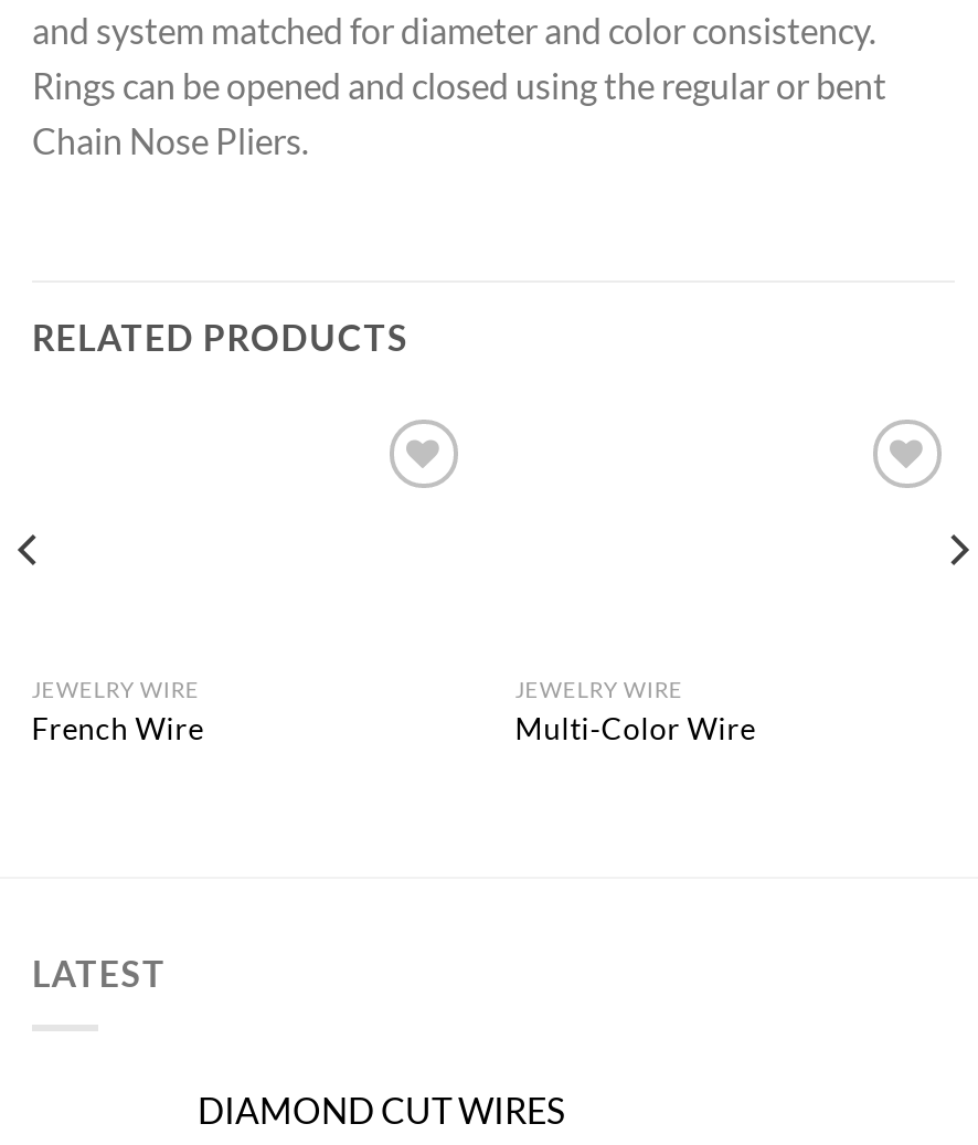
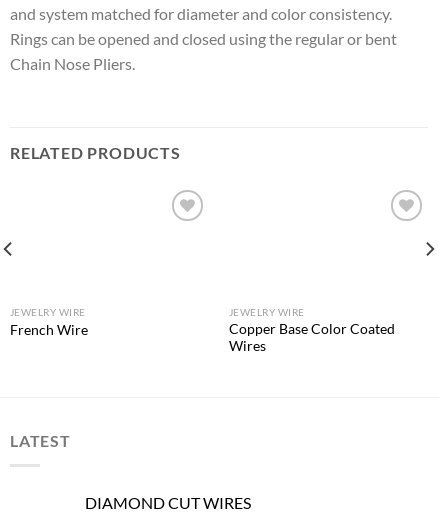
[515,710,756,746] Multi-Color Wire -> [229,321,395,354] Copper Base Color Coated | Wires

